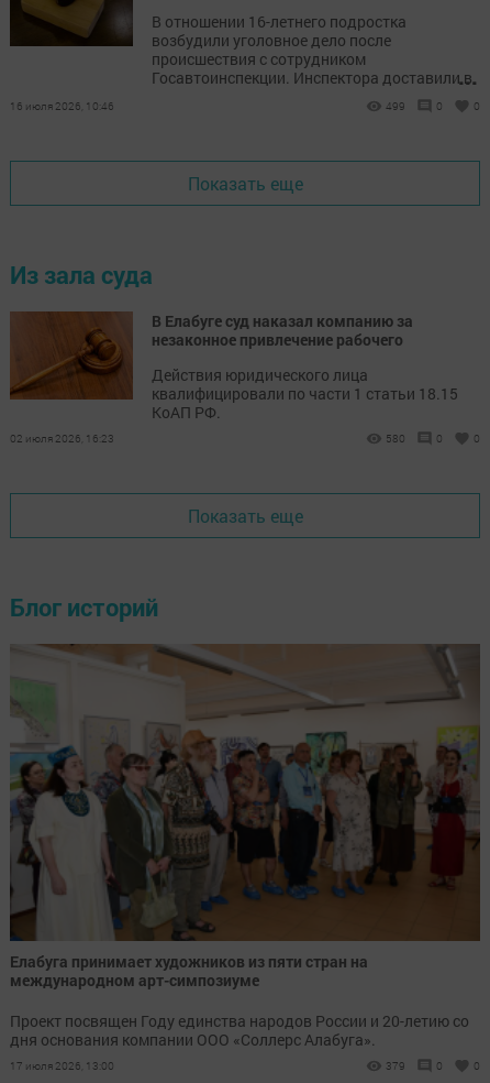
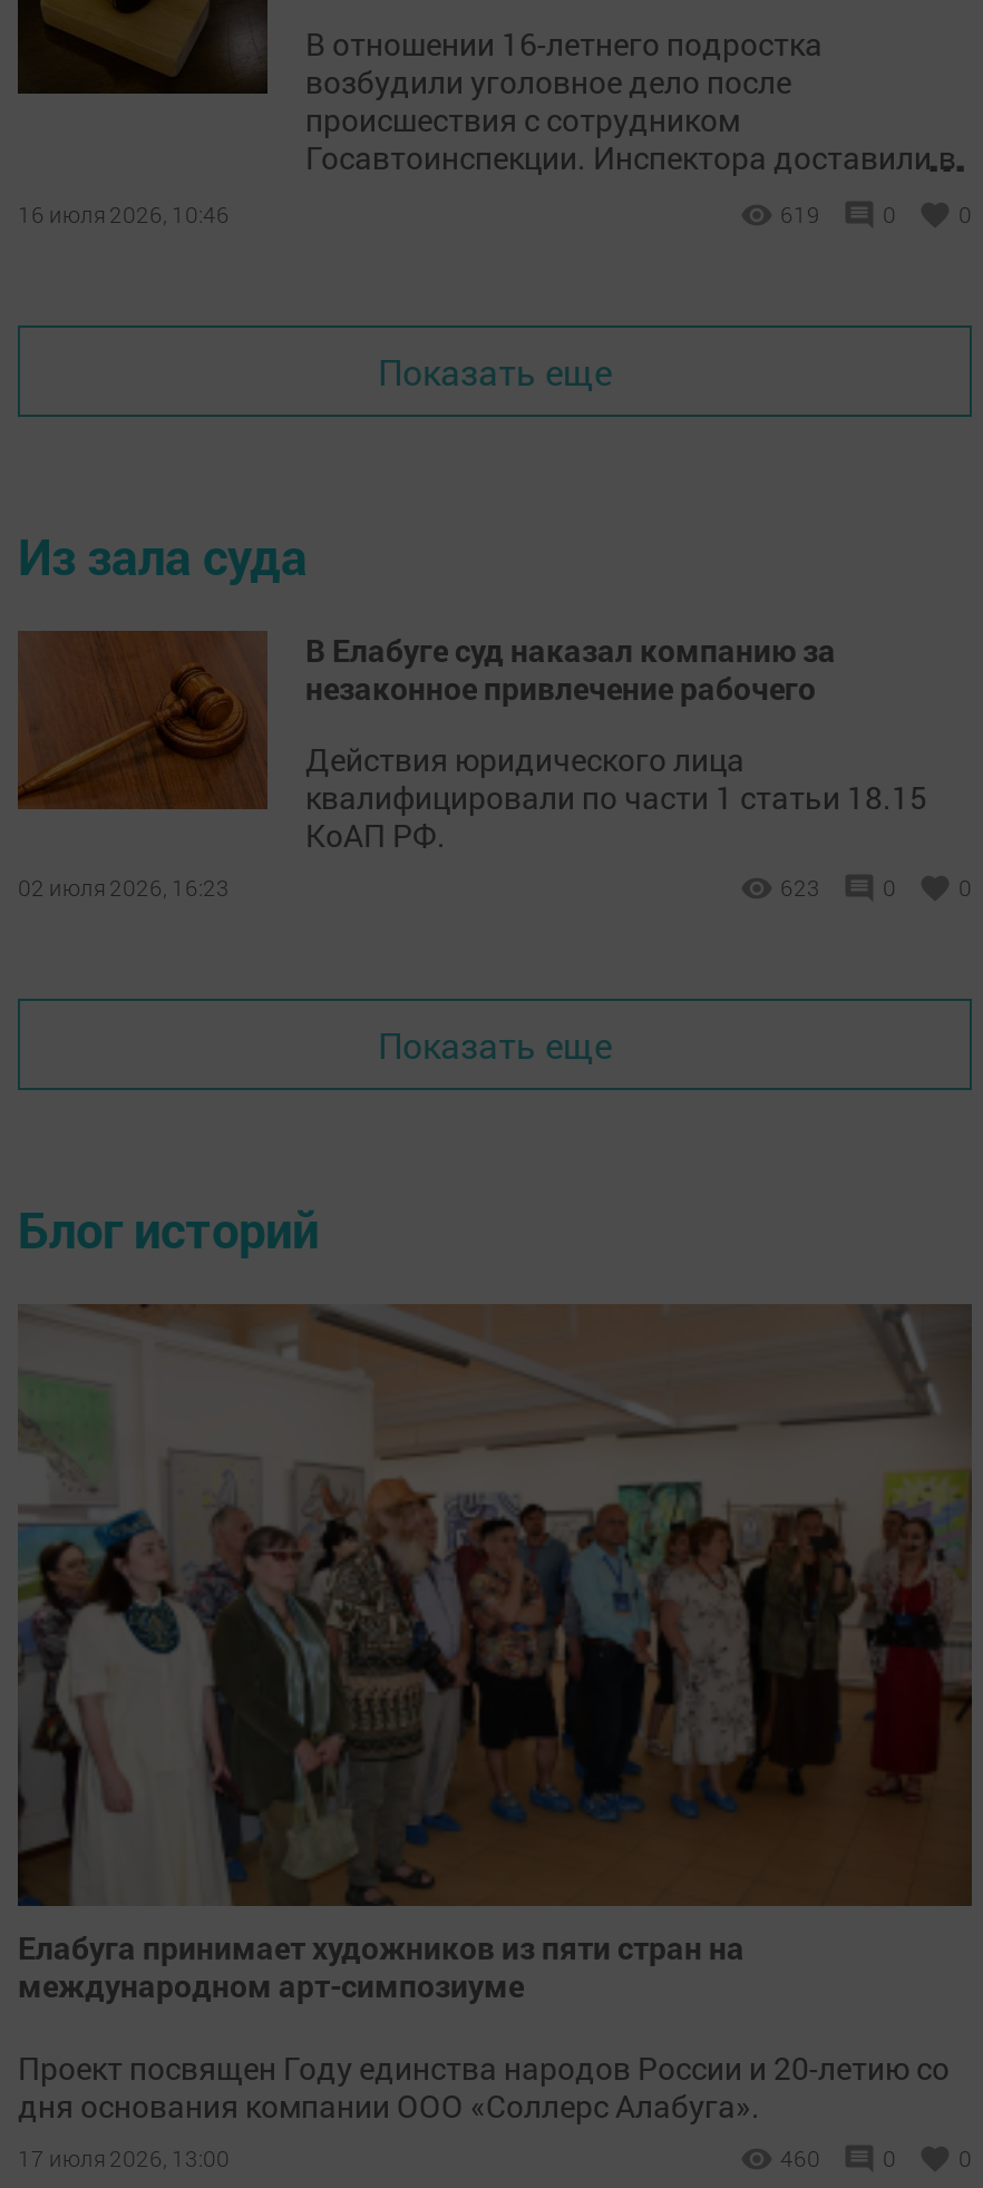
[386,99,405,113] 499 -> [780,200,820,229] 619
[386,431,405,446] 580 -> [780,874,820,903] 623
[386,1059,405,1073] 379 -> [780,2144,820,2173] 460

